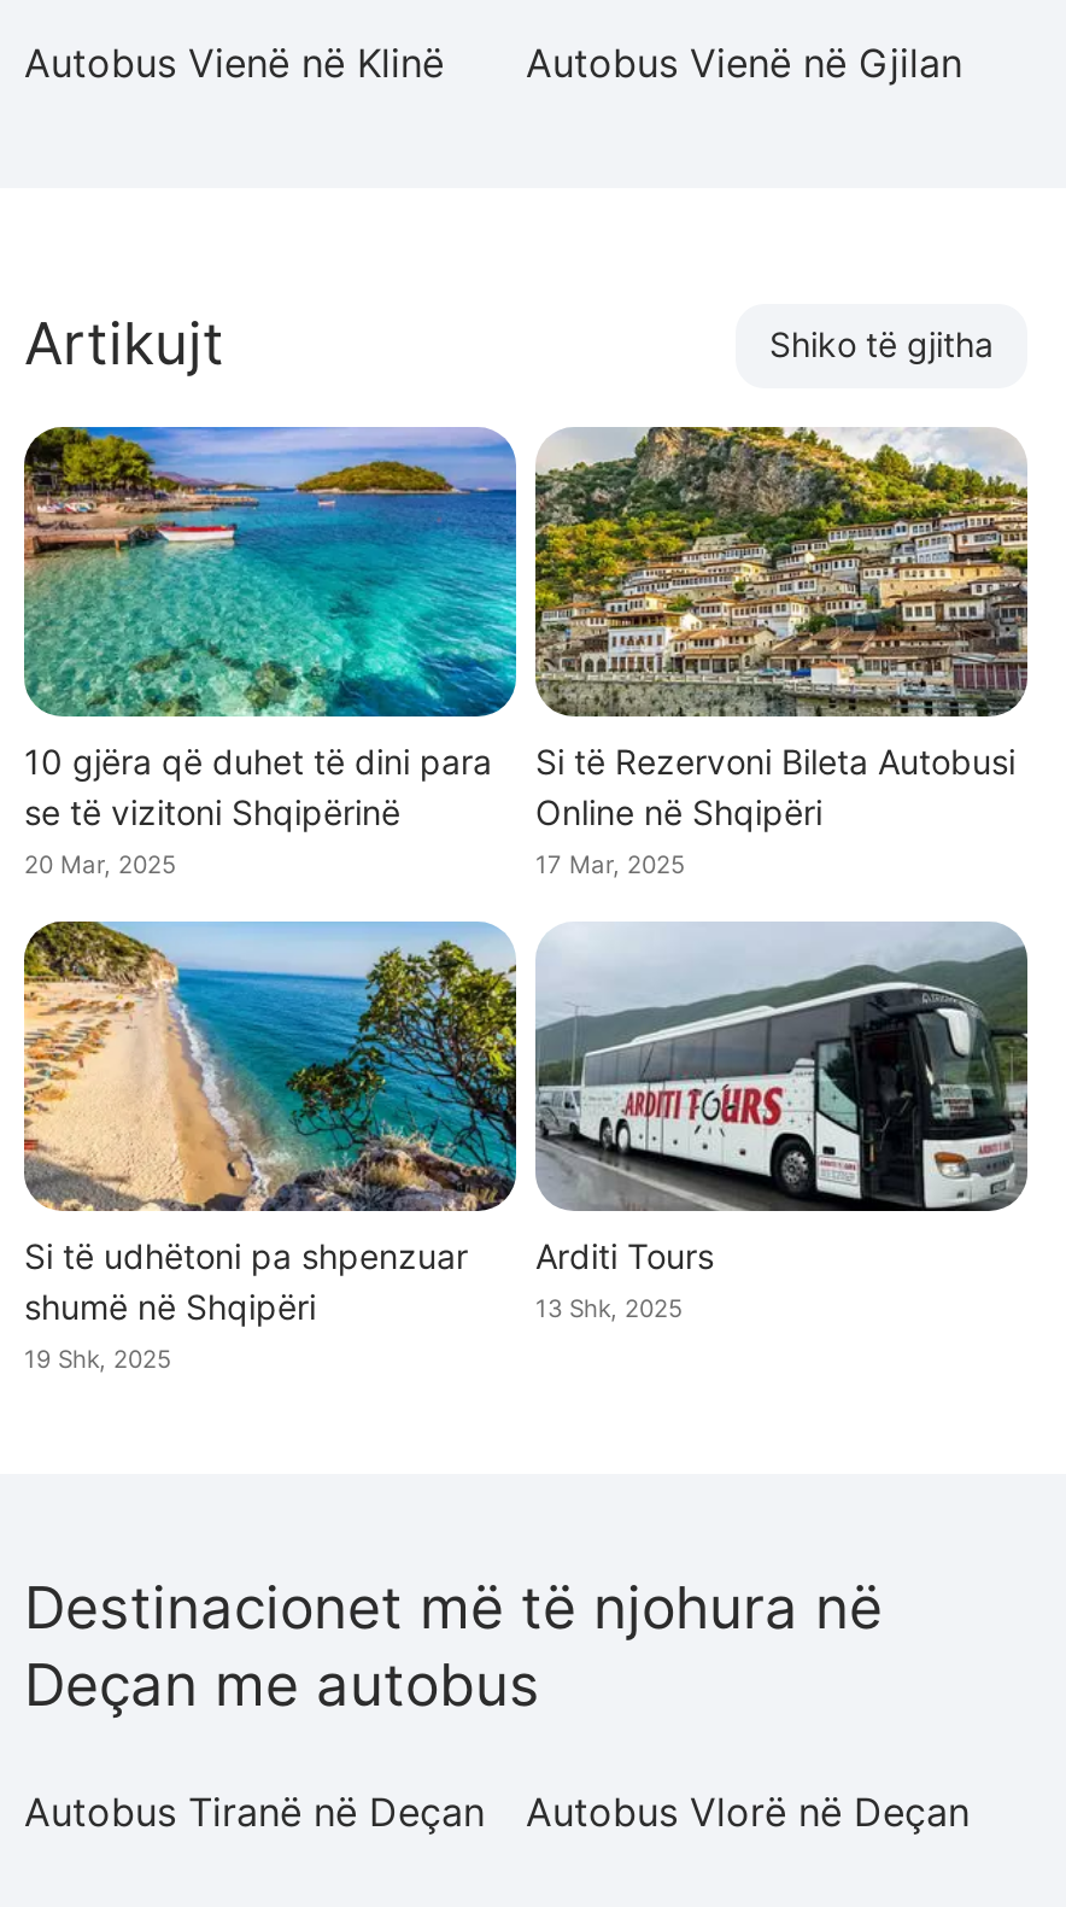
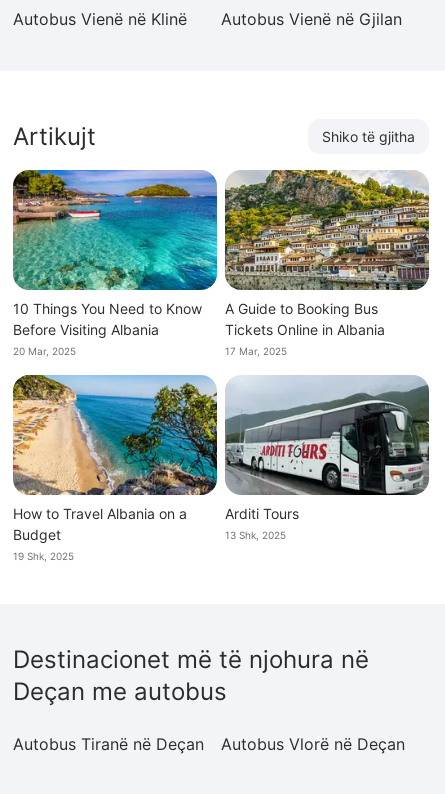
[24,739,492,831] 10 gjëra që duhet të dini para | se të vizitoni Shqipërinë -> [13,300,202,338] 10 Things You Need to Know | Before Visiting Albania
[535,739,1015,831] Si të Rezervoni Bileta Autobusi | Online në Shqipëri -> [225,300,385,338] A Guide to Booking Bus | Tickets Online in Albania
[24,1234,468,1326] Si të udhëtoni pa shpenzuar | shumë në Shqipëri -> [13,505,187,543] How to Travel Albania on a | Budget

